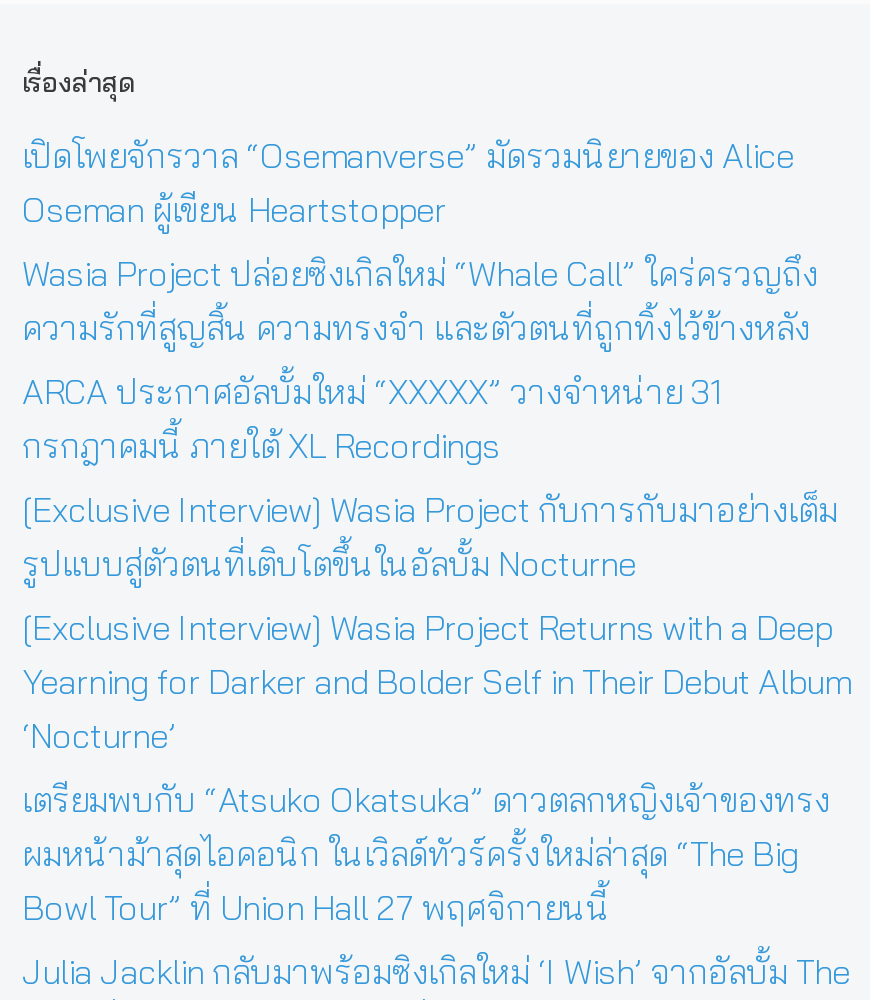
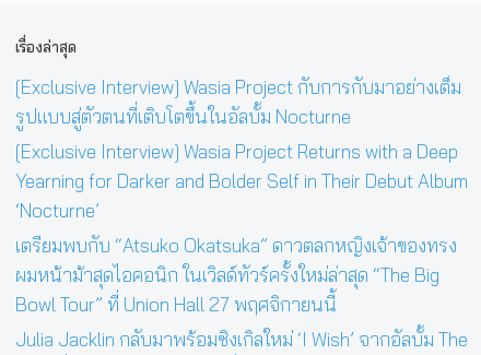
[22,135,818,467] เปิดโพยจักรวาล “Osemanverse” มัดรวมนิยายของ Alice | Oseman ผู้เขียน Heartstopper | Wasia Project ปล่อยซิงเกิลใหม่ “Whale Call” ใคร่ครวญถึง | ความรักที่สูญสิ้น ความทรงจำ และตัวตนที่ถูกทิ้งไว้ข้างหลัง | ARCA ประกาศอัลบั้มใหม่ “XXXXX” วางจำหน่าย 31 | กรกฎาคมนี้ ภายใต้ XL Recordings -> none

